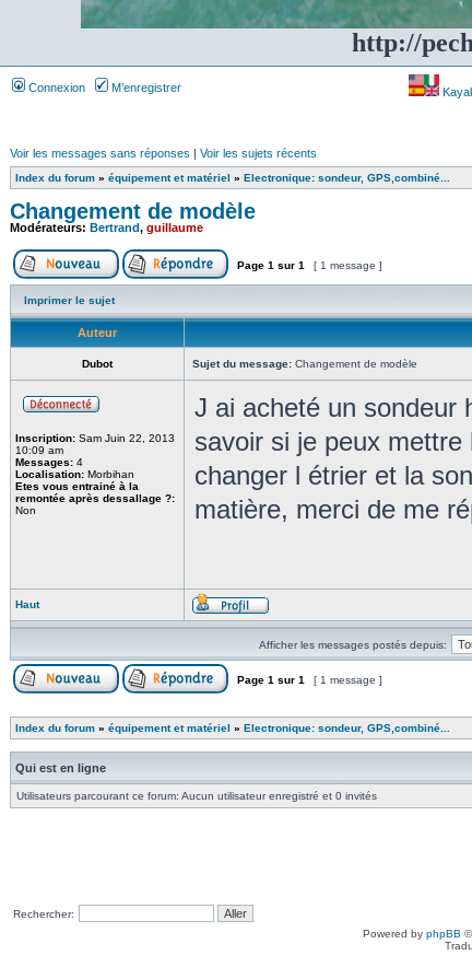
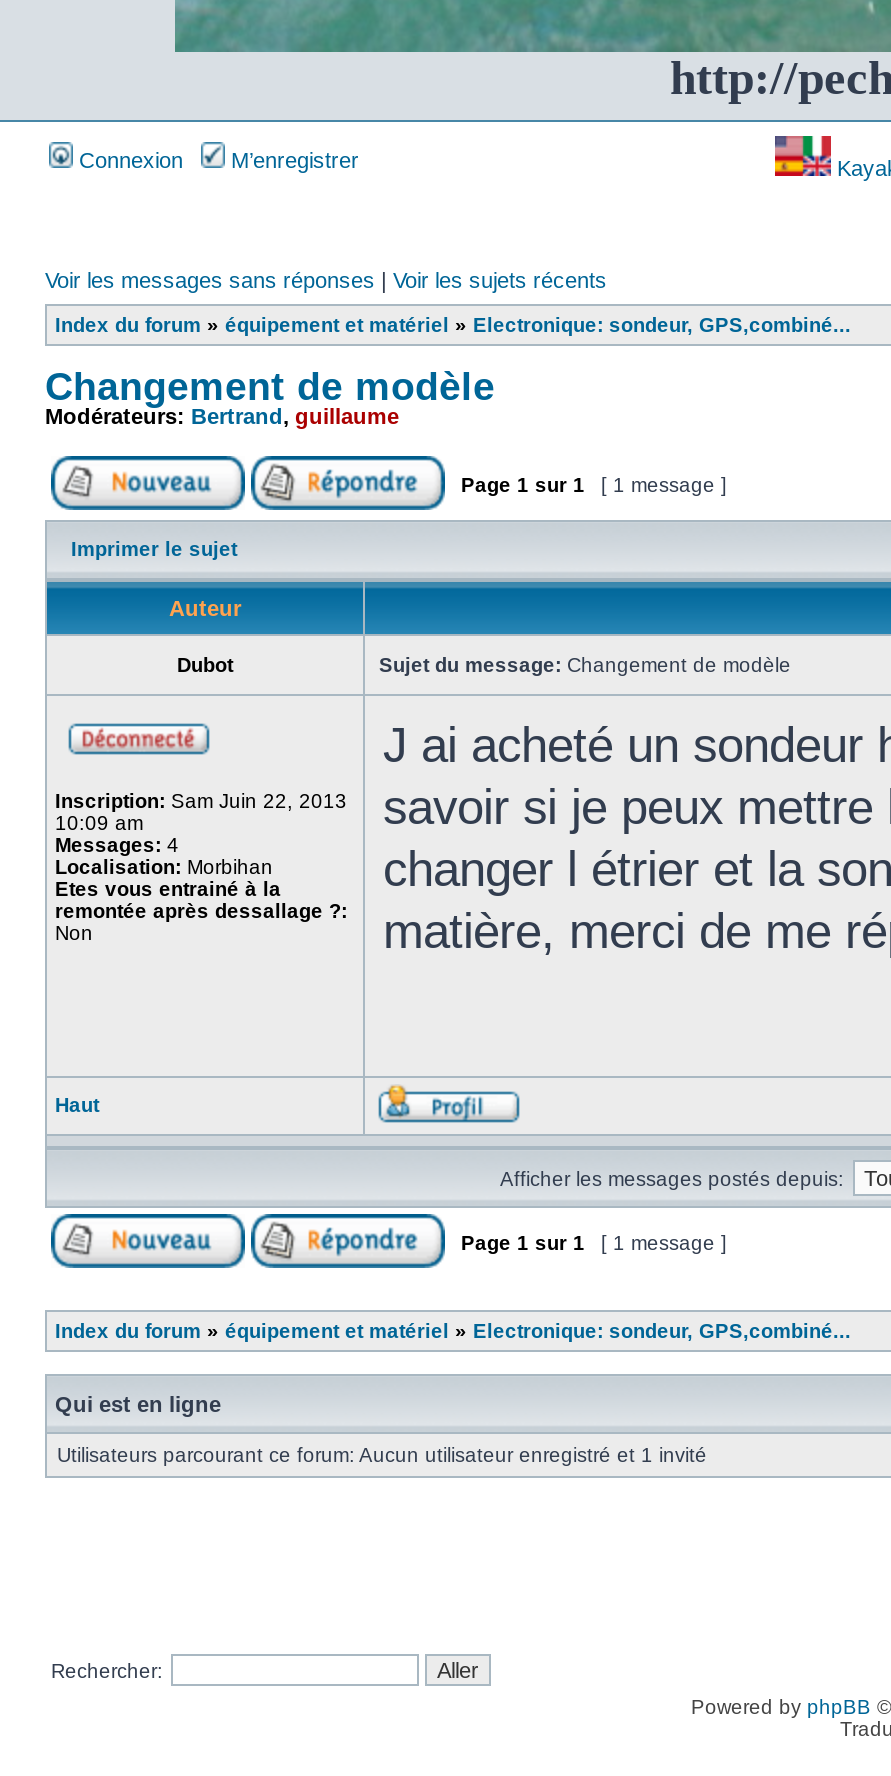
[16,790,377,802] Utilisateurs parcourant ce forum: Aucun utilisateur enregistré et 0 invités -> [57,1444,707,1466] Utilisateurs parcourant ce forum: Aucun utilisateur enregistré et 1 invité

